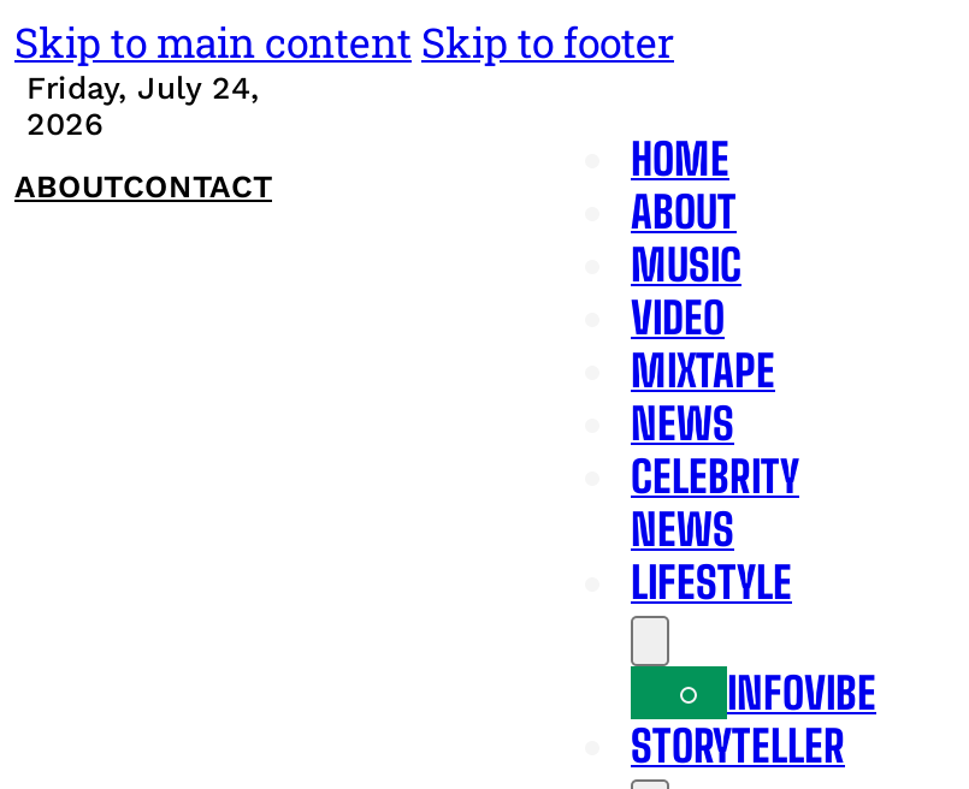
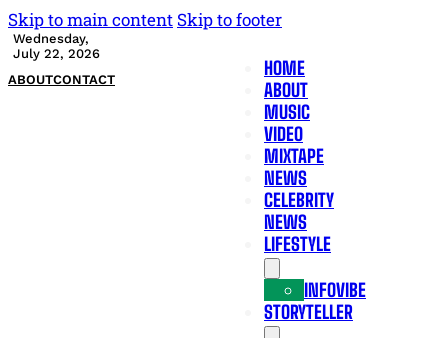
[26,70,260,142] Friday, July 24, | 2026 -> [13,31,100,61] Wednesday, | July 22, 2026

